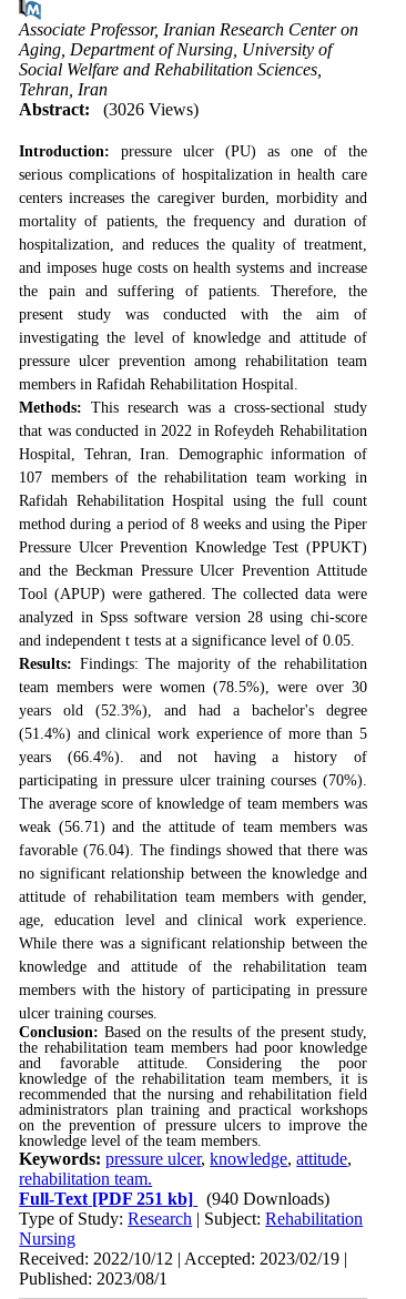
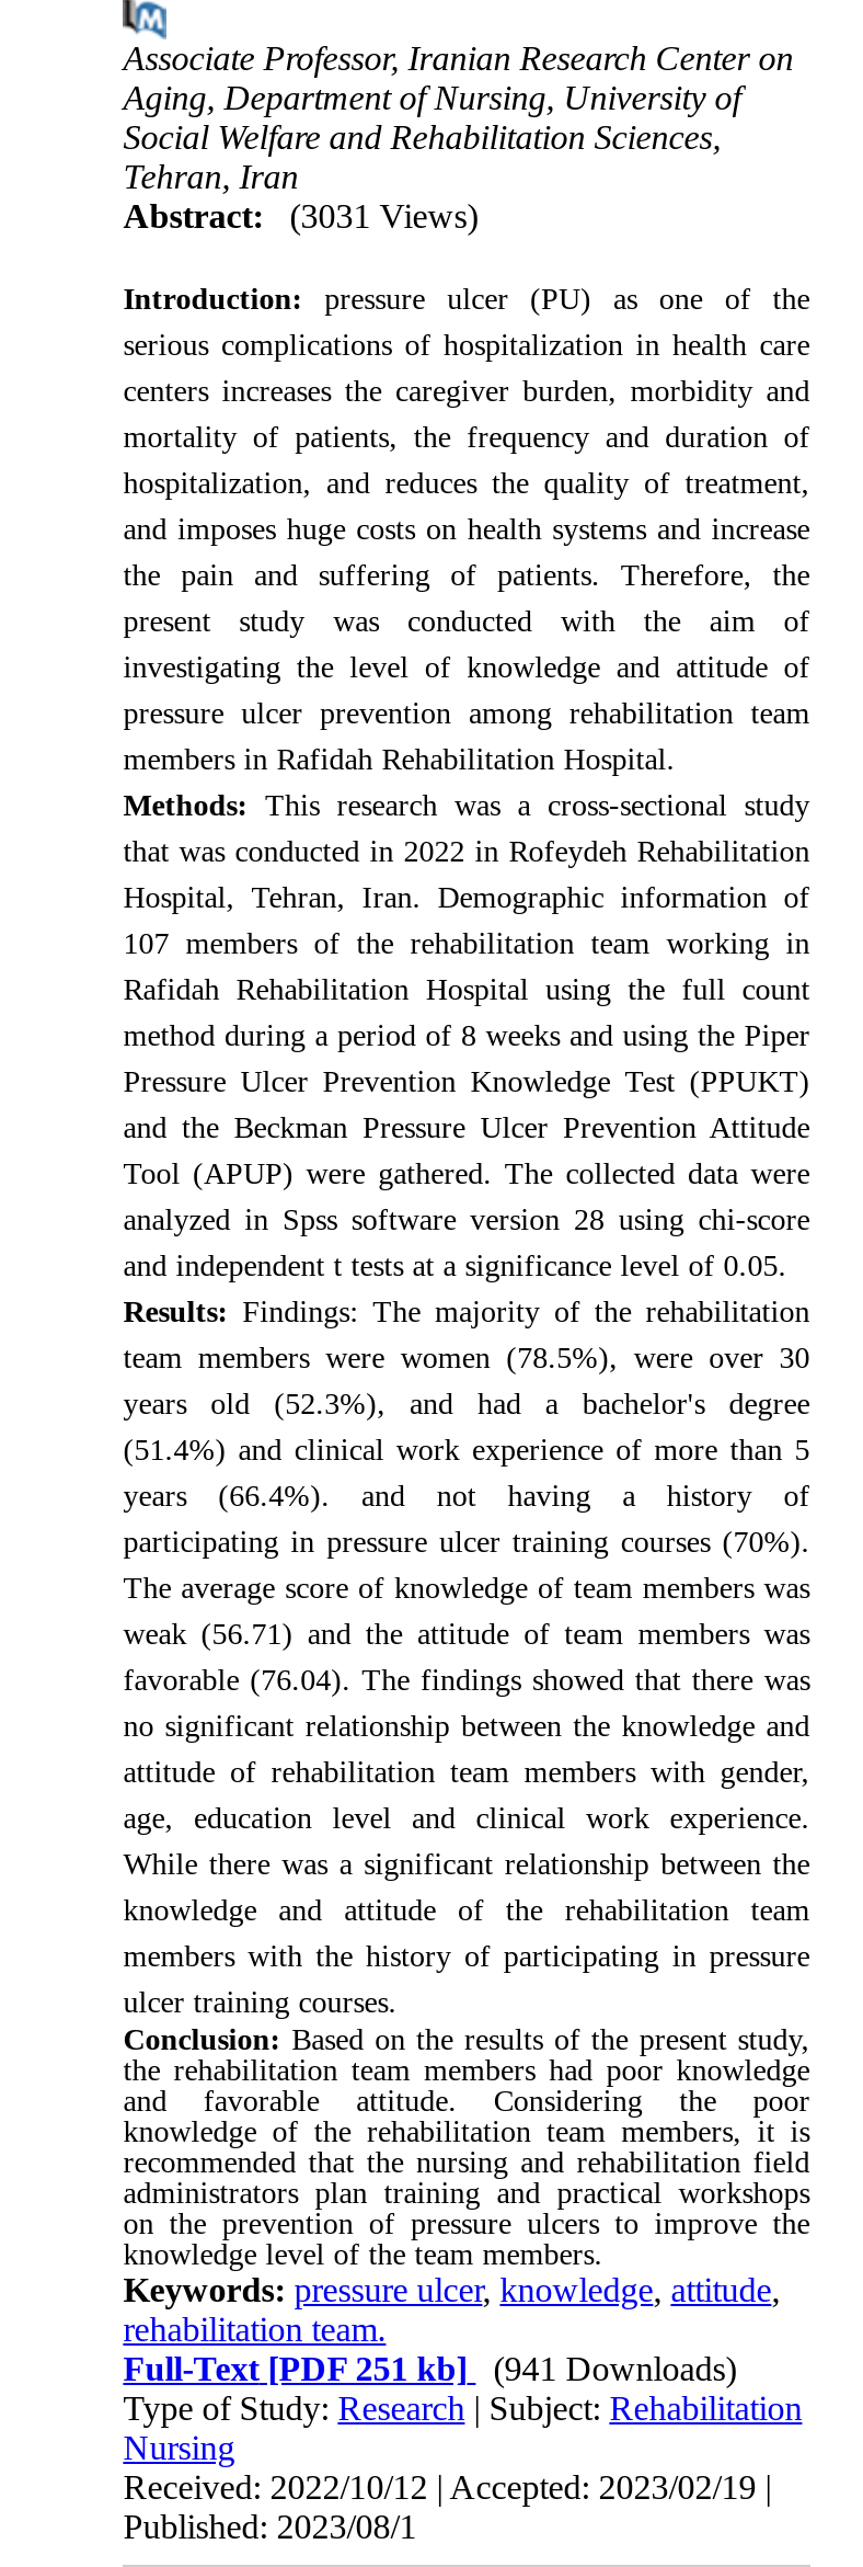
[19,99,199,118] Abstract: (3026 Views) -> [123,196,478,234] Abstract: (3031 Views)
[19,1189,330,1208] Full-Text [PDF 251 kb] (940 Downloads) -> [123,2349,736,2386] Full-Text [PDF 251 kb] (941 Downloads)

